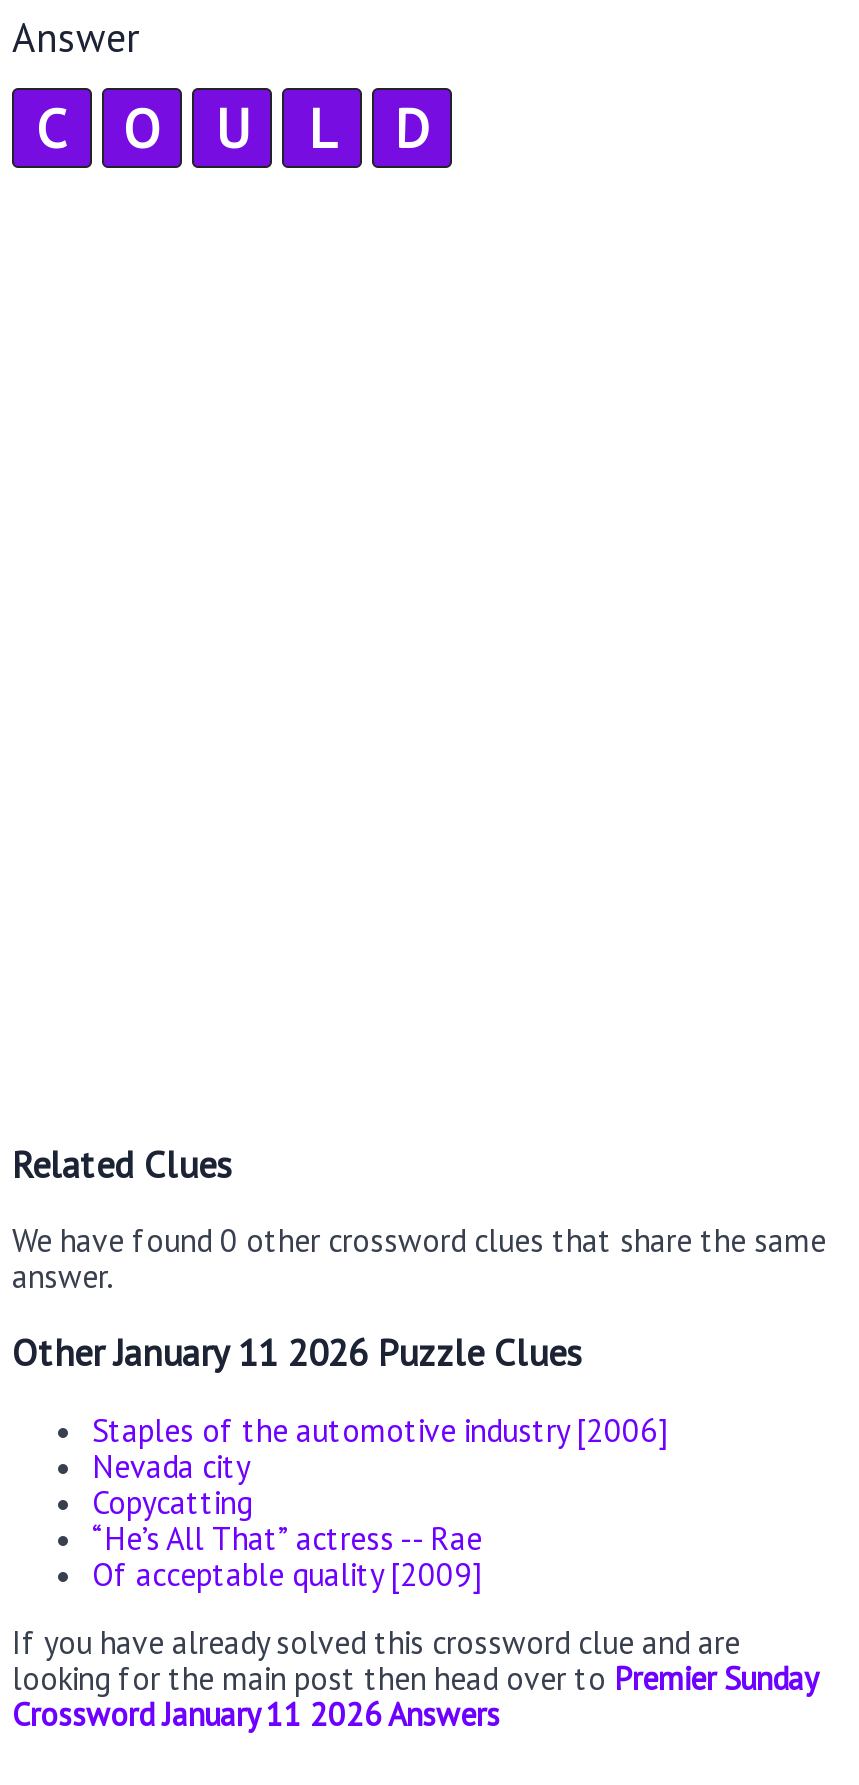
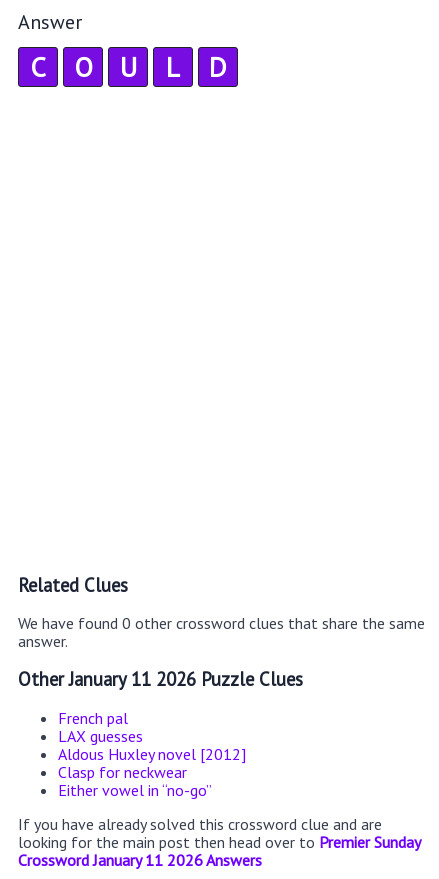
[92,1410,668,1594] Staples of the automotive industry [2006] | Nevada city | Copycatting | “He’s All That” actress -- Rae | Of acceptable quality [2009] -> [58,708,246,800] French pal | LAX guesses | Aldous Huxley novel [2012] | Clasp for neckwear | Either vowel in “no-go”

